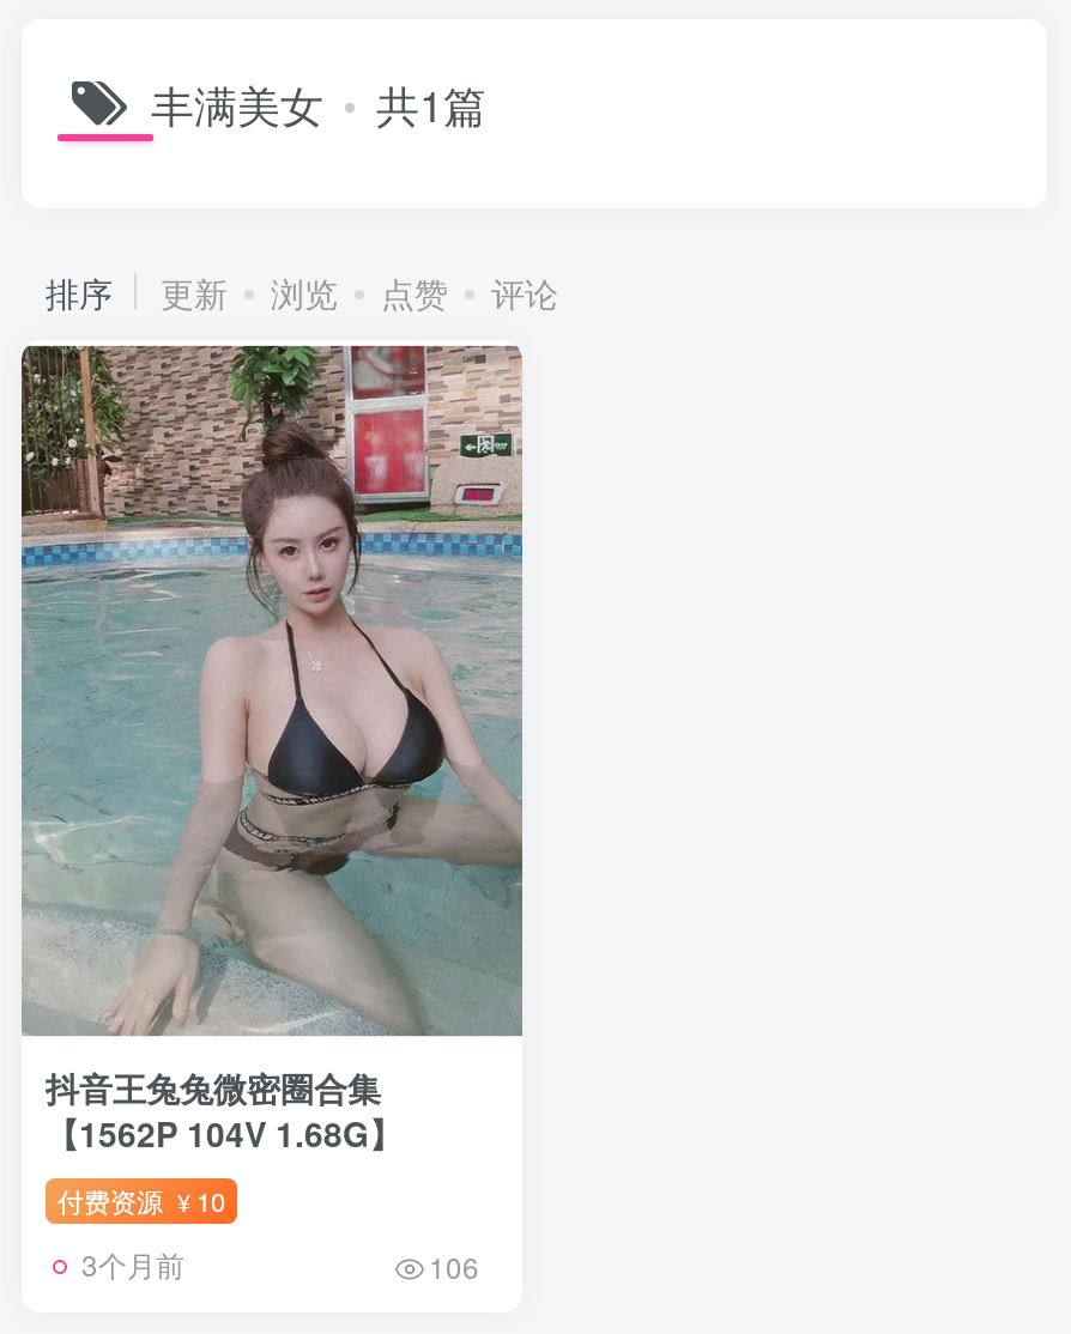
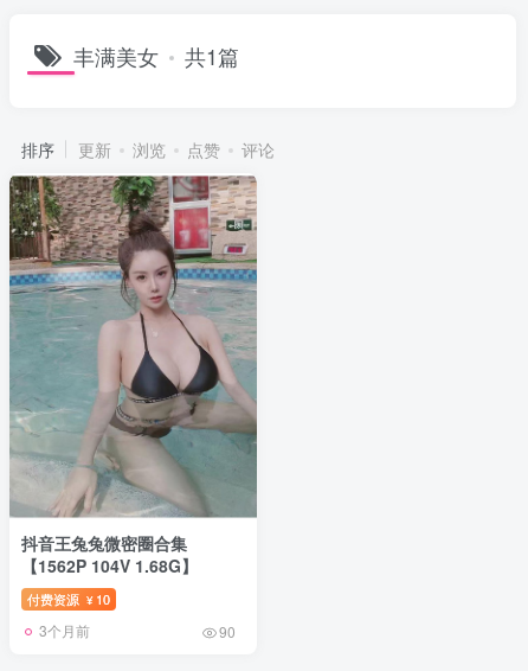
[429,1245,479,1286] 106 -> [219,621,236,641] 90

